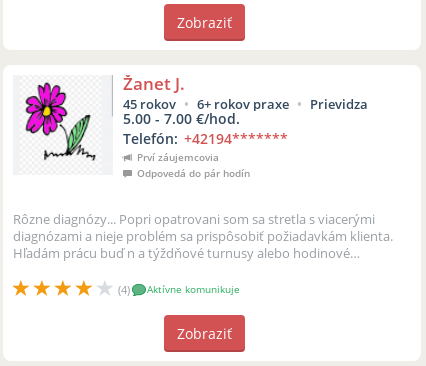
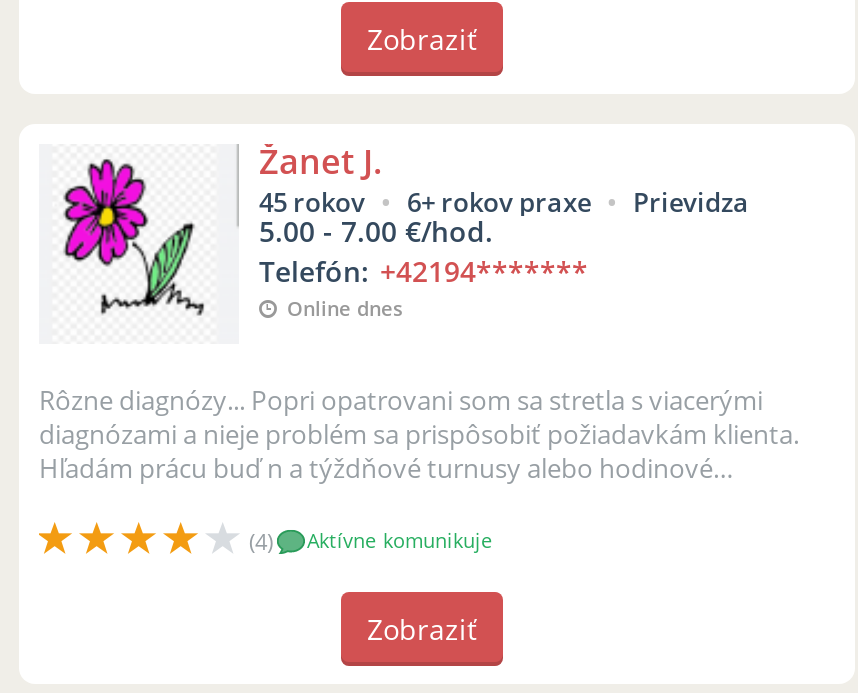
[137,150,250,180] Prví záujemcovia | Odpovedá do pár hodín -> [287,294,403,322] Online dnes

